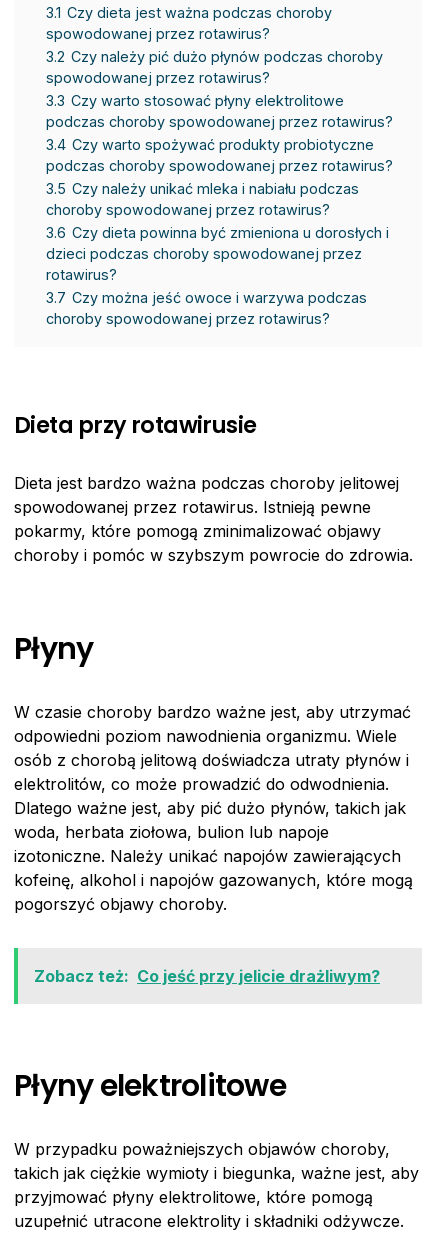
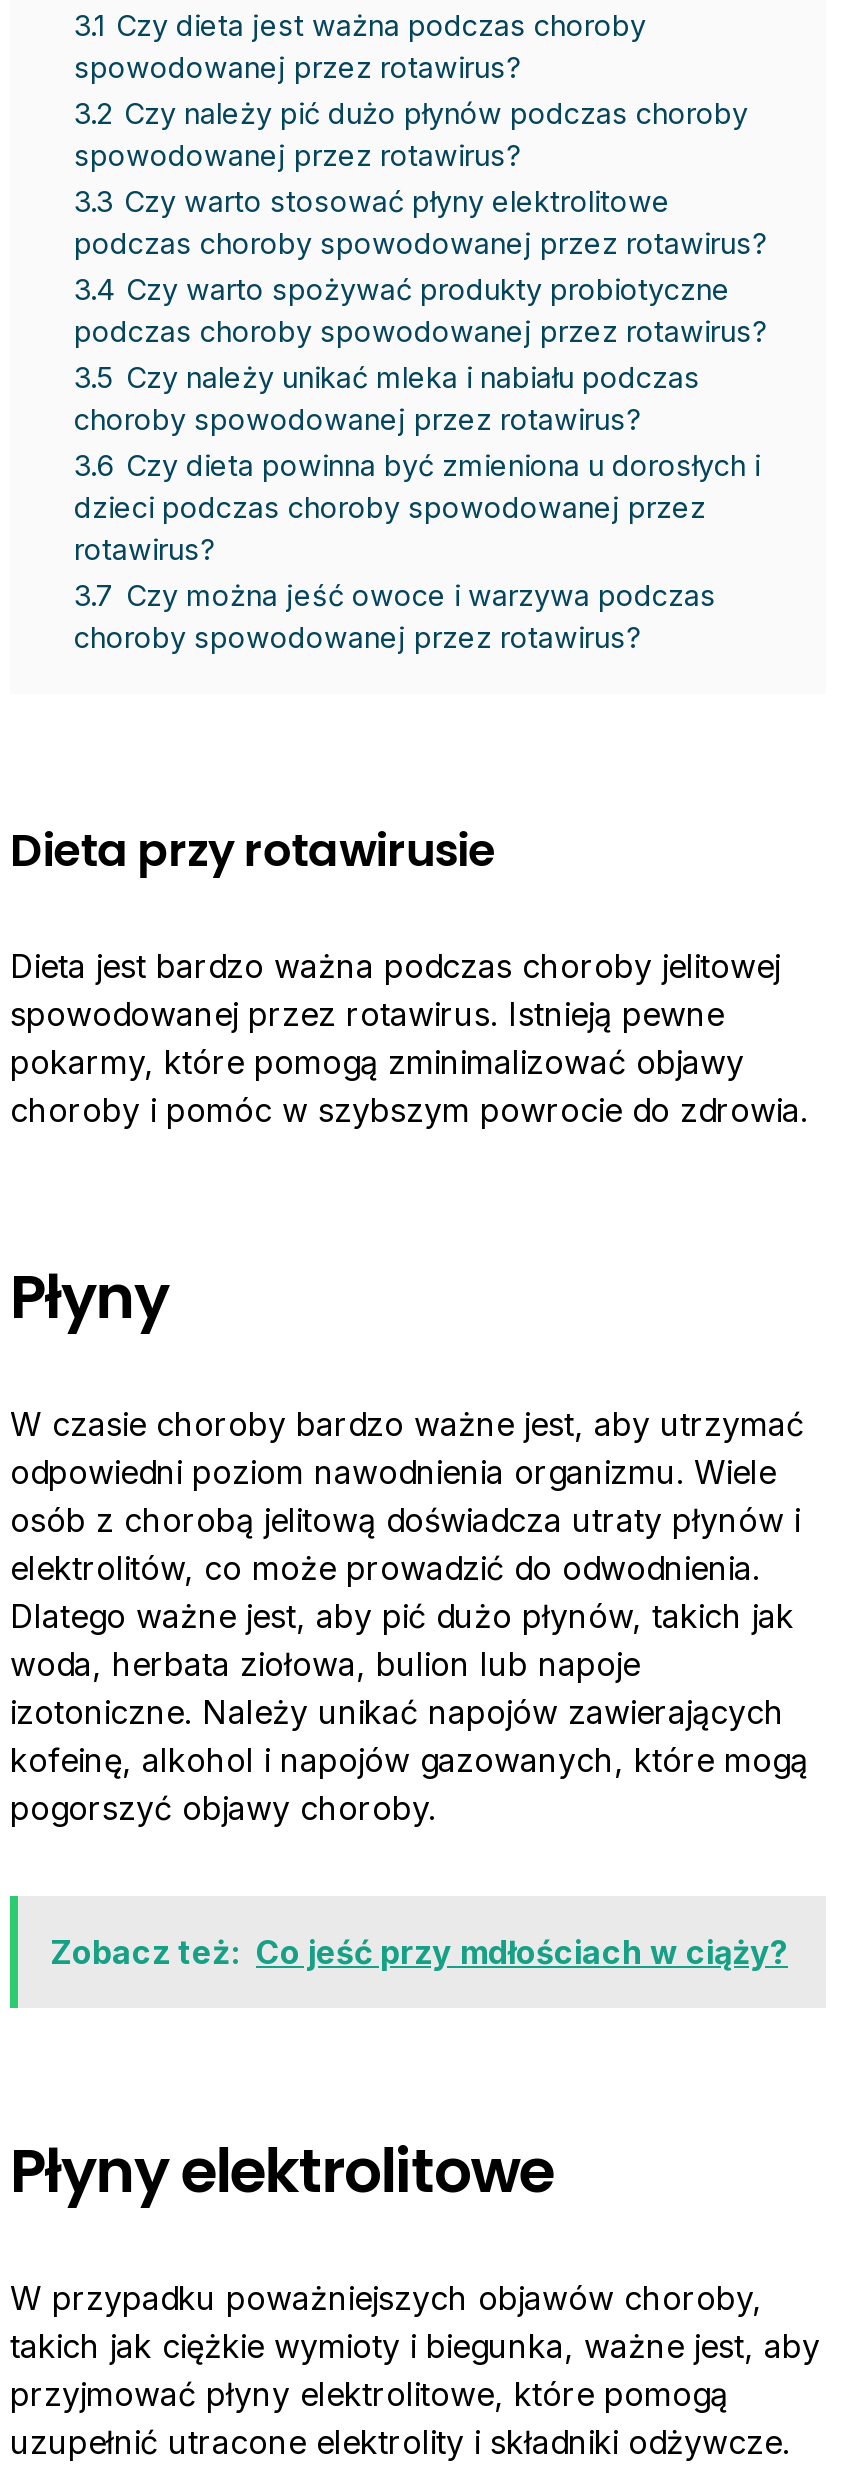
[34,966,380,986] Zobacz też: Co jeść przy jelicie drażliwym? -> [50,1933,788,1973] Zobacz też: Co jeść przy mdłościach w ciąży?

